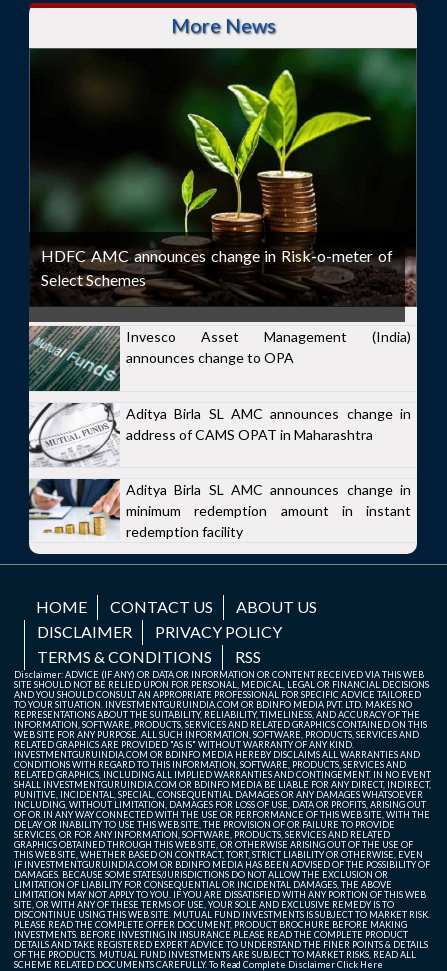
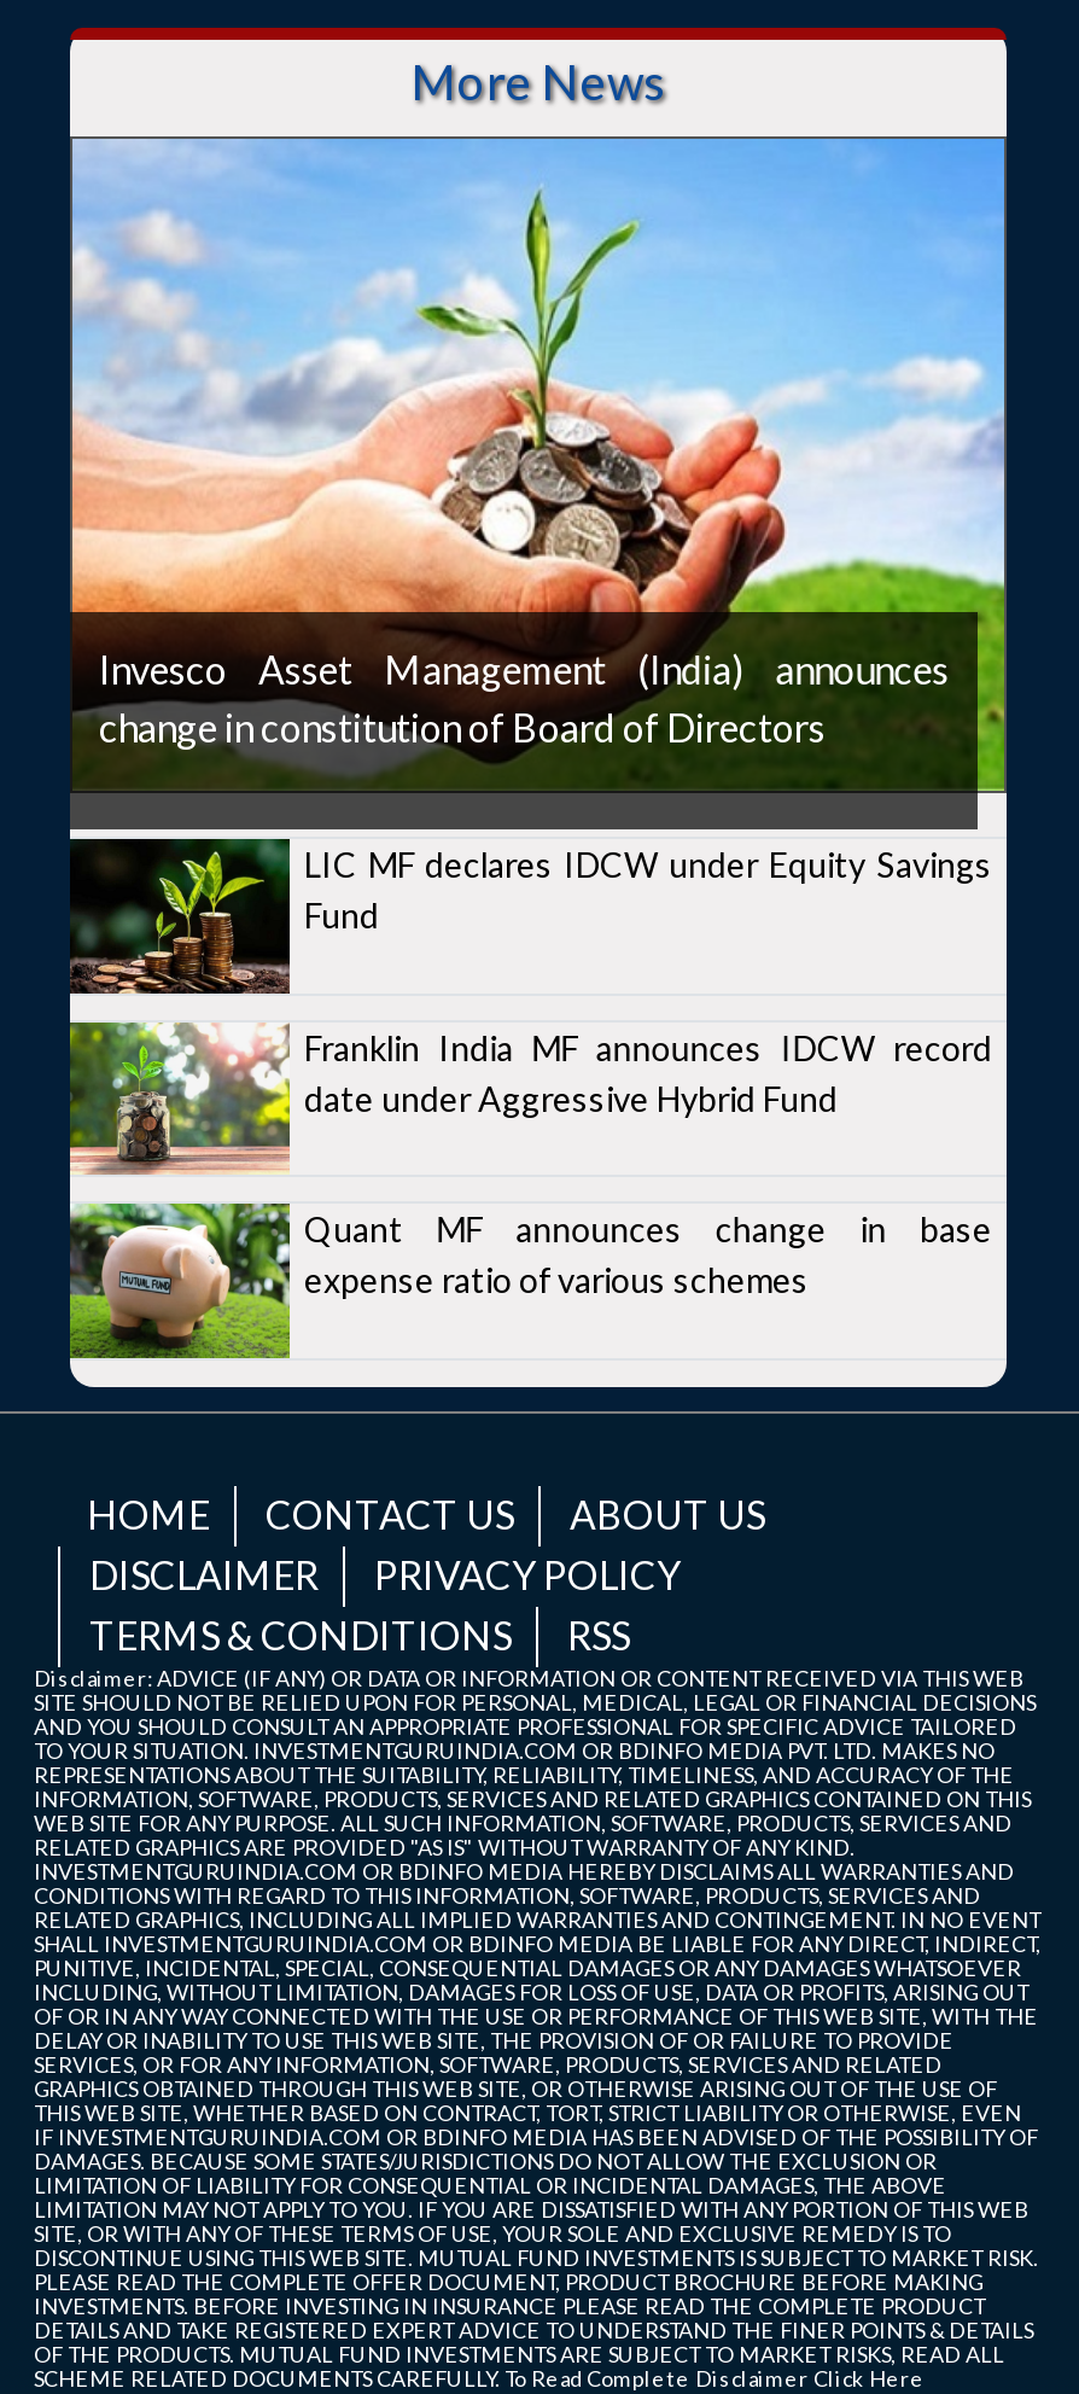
[30,48,417,307] [image] | HDFC AMC announces change in Risk-o-meter of | Select Schemes -> [70,136,1007,793] [image] | Invesco Asset Management (India) announces | change in constitution of Board of Directors
[28,325,411,392] [image] | Invesco Asset Management (India) | announces change to OPA -> [70,839,992,994] [image] | LIC MF declares IDCW under Equity Savings | Fund
[28,403,411,467] [image] | Aditya Birla SL AMC announces change in | address of CAMS OPAT in Maharashtra -> [70,1020,992,1175] [image] | Franklin India MF announces IDCW record | date under Aggressive Hybrid Fund
[28,478,411,542] [image] | Aditya Birla SL AMC announces change in | minimum redemption amount in instant | redemption facility -> [68,1201,992,1361] [image] | Quant MF announces change in base | expense ratio of various schemes

